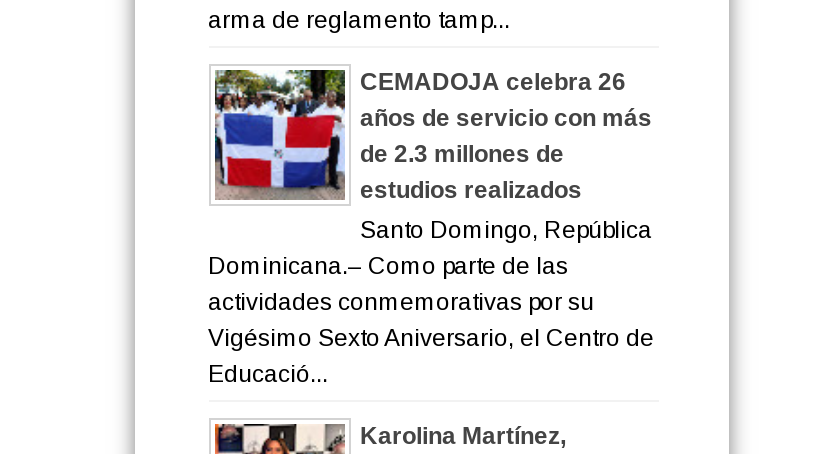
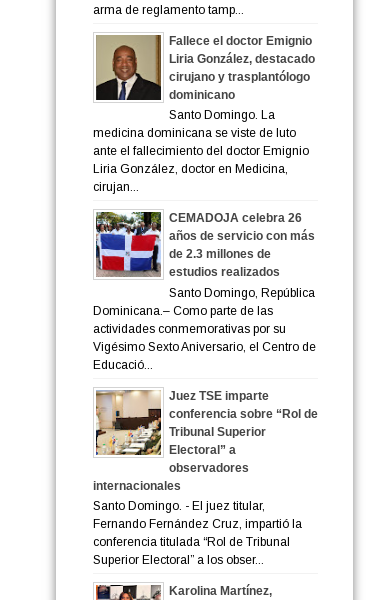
none -> [92,34,314,194] [image] | Fallece el doctor Emignio | Liria González, destacado | cirujano y trasplantólogo | dominicano | Santo Domingo. La | medicina dominicana se viste de luto | ante el fallecimiento del doctor Emignio | Liria González, doctor en Medicina, | cirujan...
none -> [92,388,317,567] [image] | Juez TSE imparte | conferencia sobre “Rol de | Tribunal Superior | Electoral” a | observadores | internacionales | Santo Domingo. - El juez titular, | Fernando Fernández Cruz, impartió la | conferencia titulada “Rol de Tribunal | Superior Electoral” a los obser...

